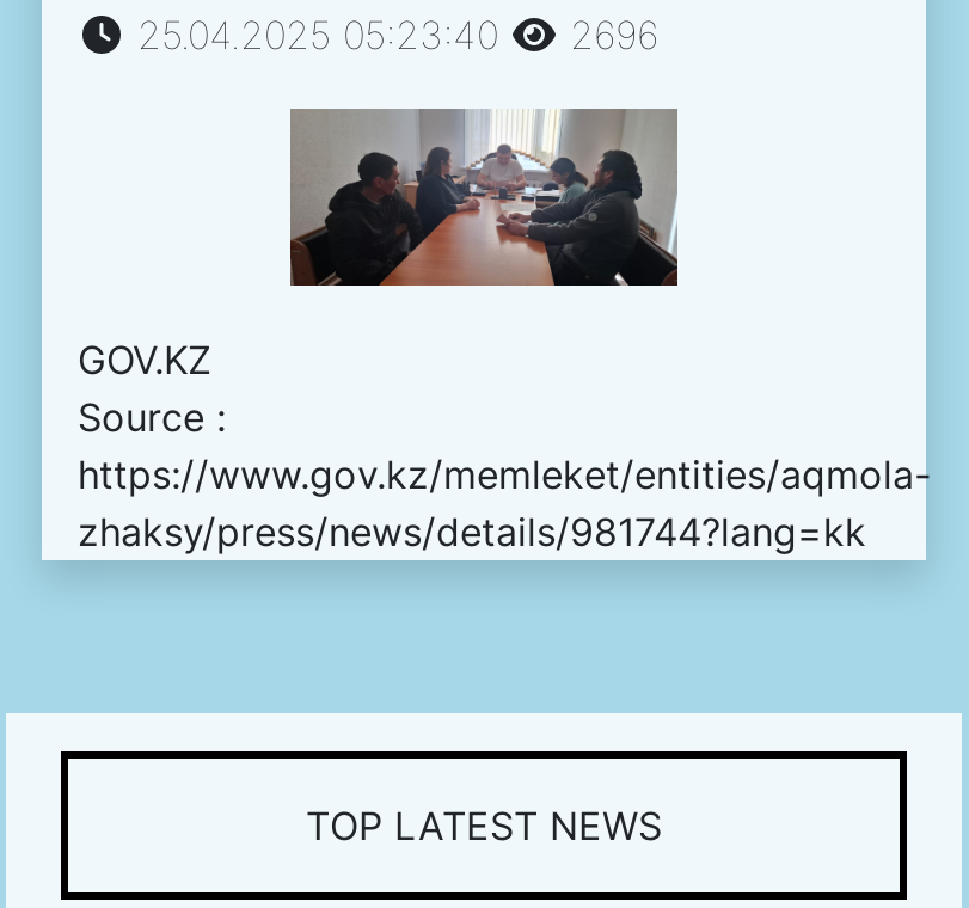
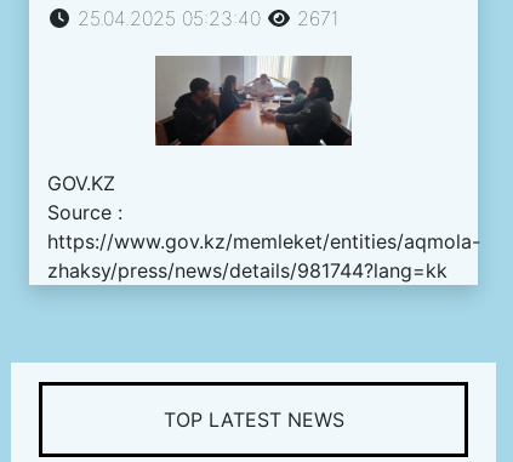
[125,10,658,58] 25.04.2025 05:23:40 2696 -> [72,6,340,30] 25.04.2025 05:23:40 2671

